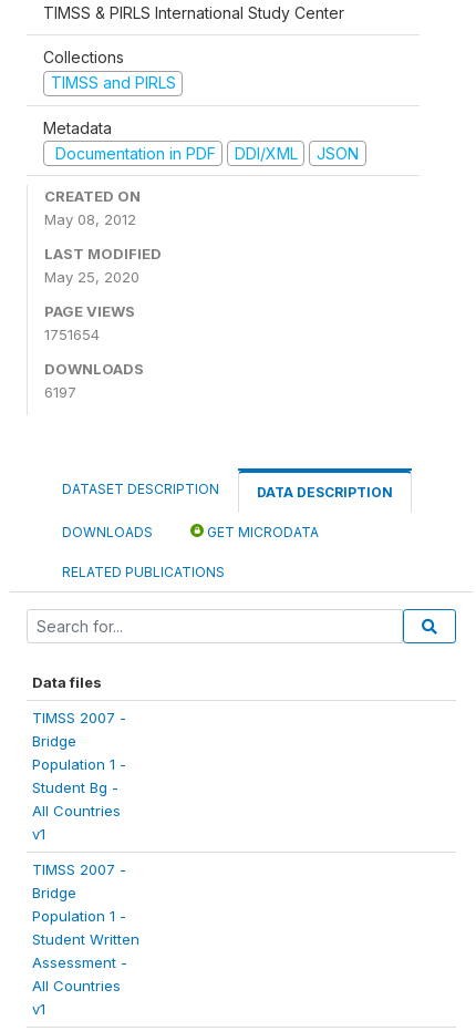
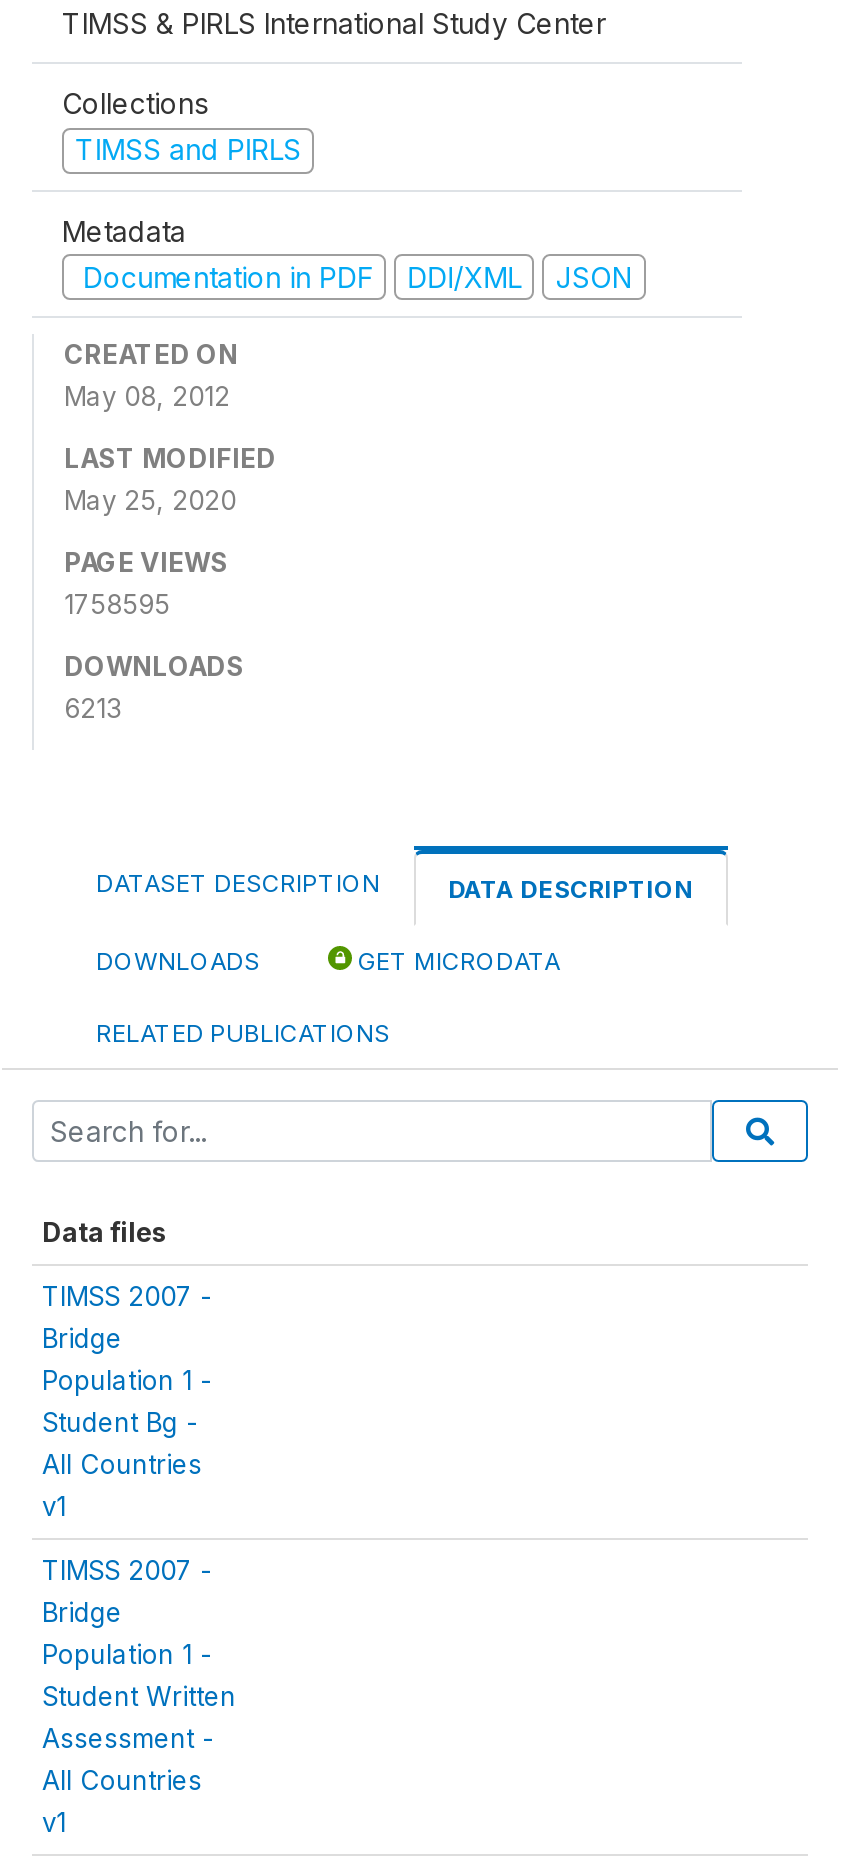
[44,326,100,343] 1751654 -> [64,588,170,620] 1758595
[44,383,76,401] 6197 -> [64,692,122,724] 6213

